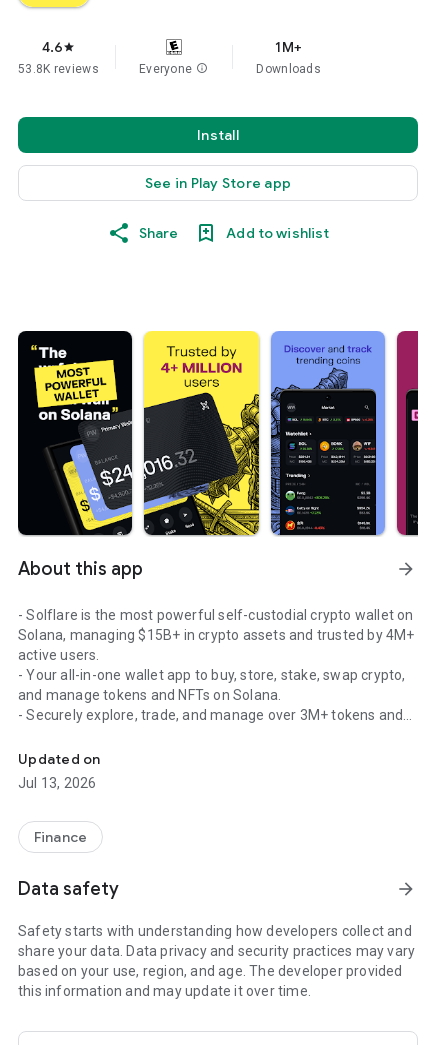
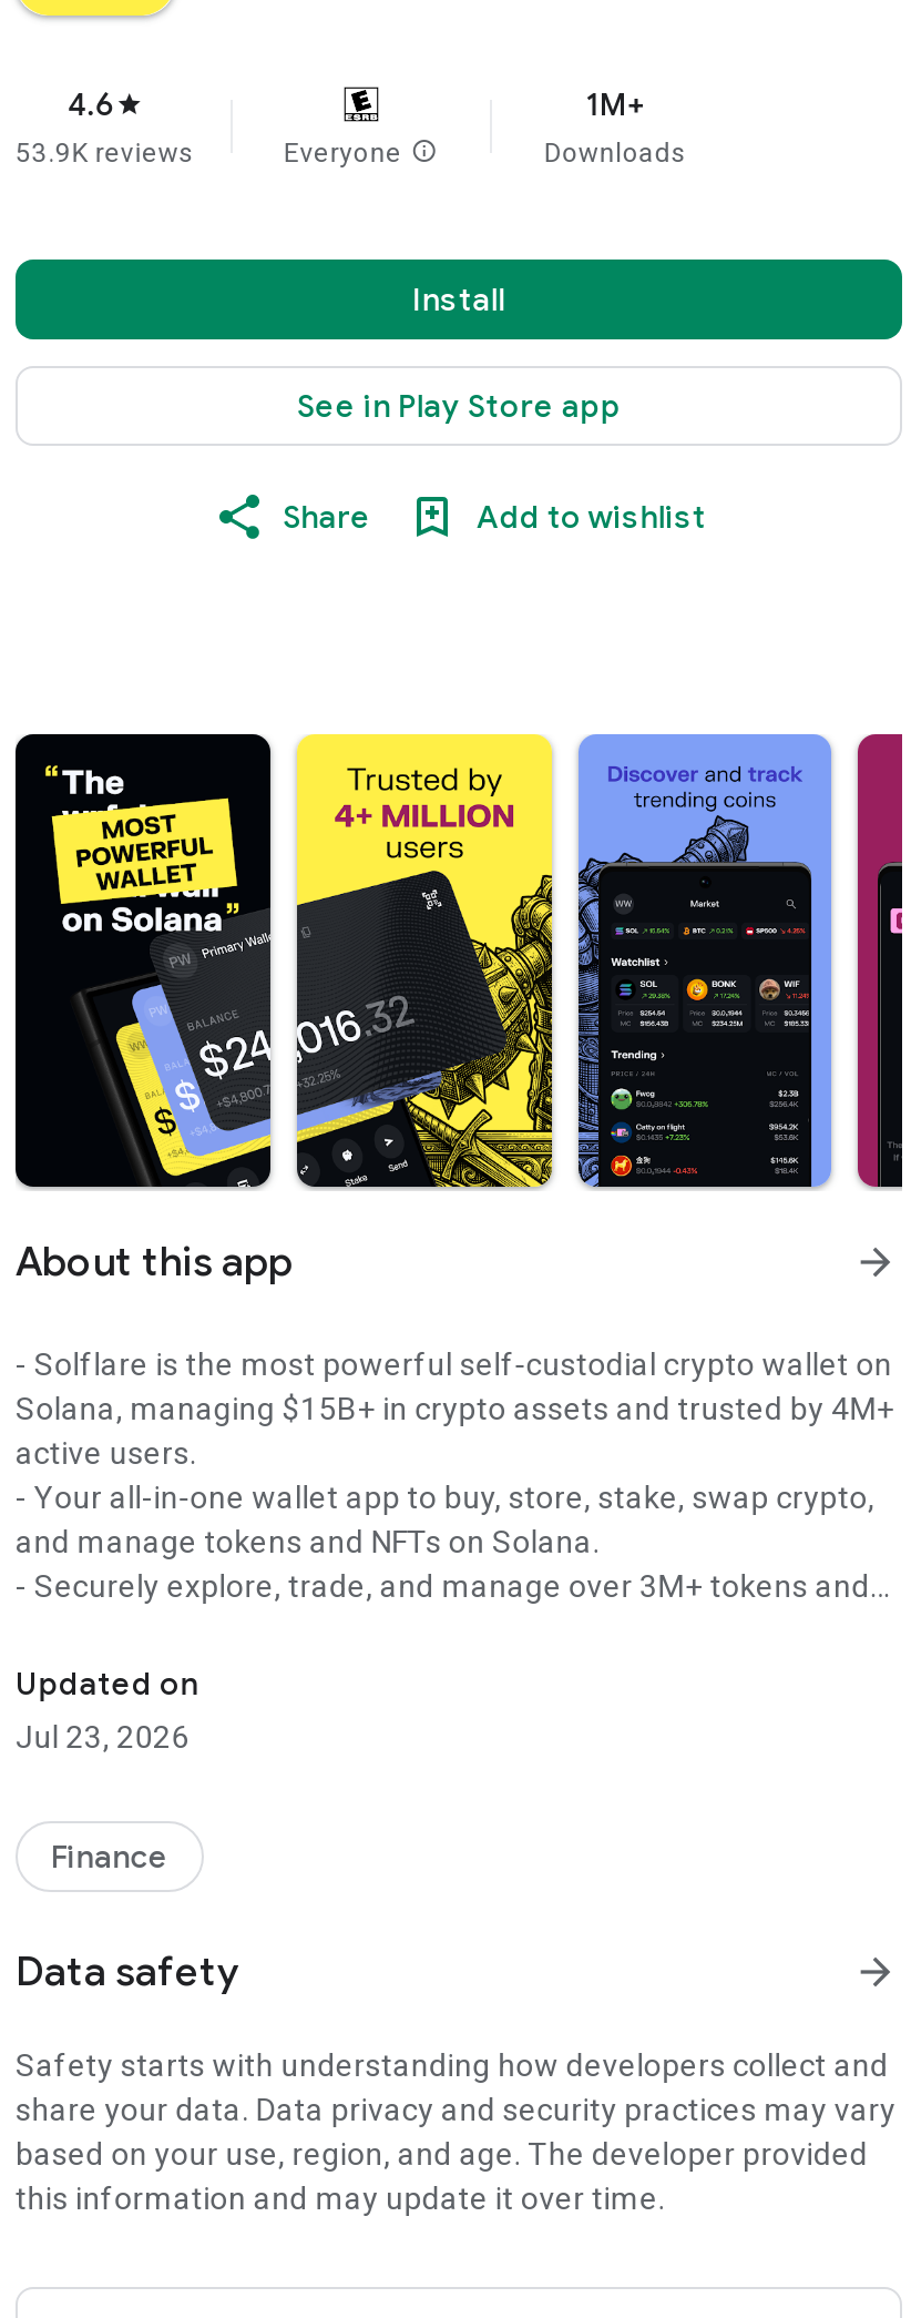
[18,62,99,76] 53.8K reviews -> [16,138,195,169] 53.9K reviews
[18,775,96,791] Jul 13, 2026 -> [16,1719,189,1755] Jul 23, 2026

